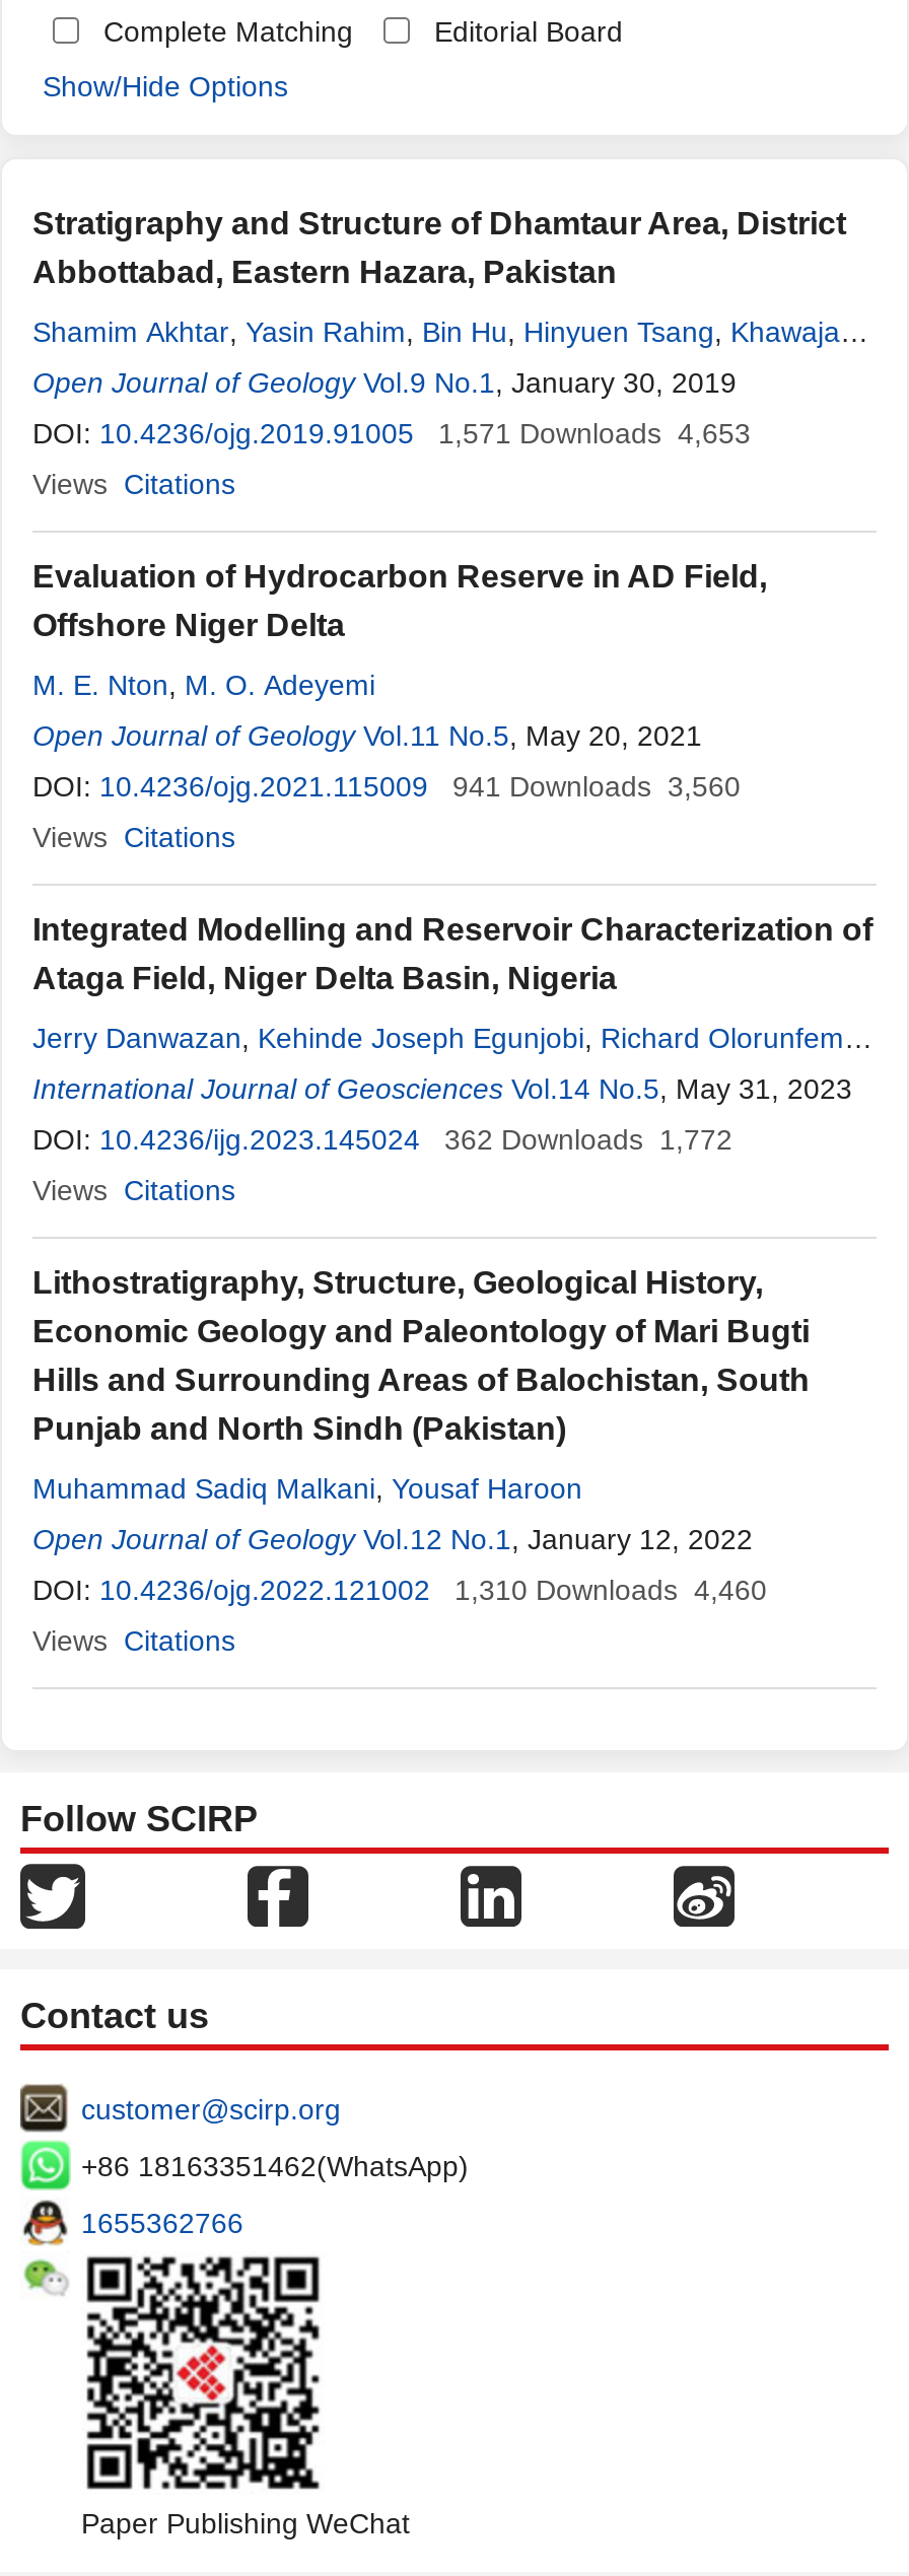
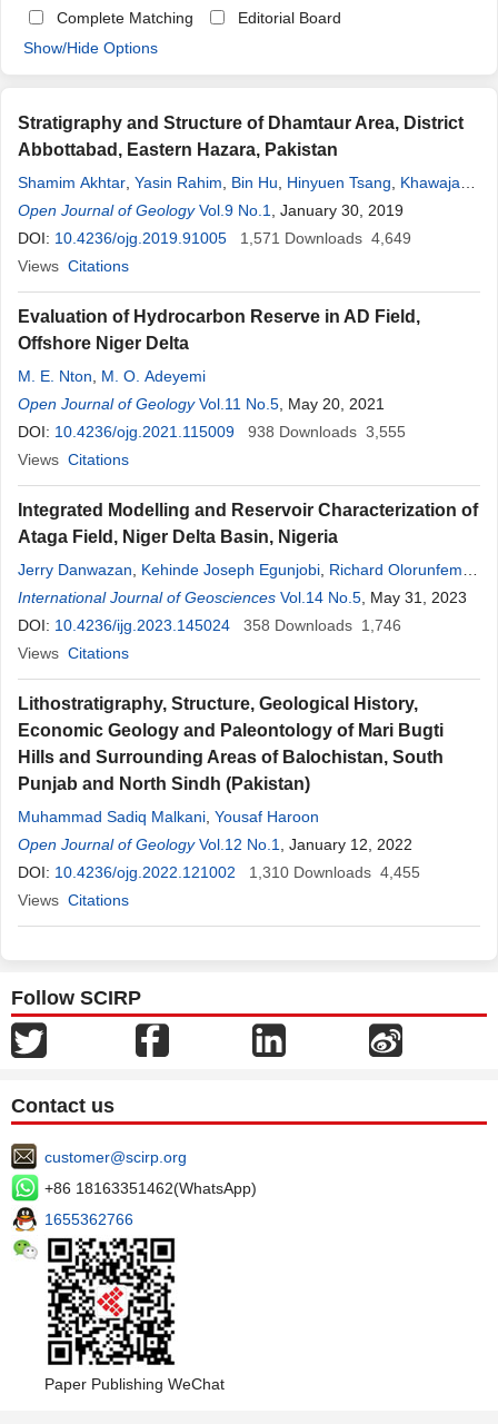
[32,417,751,449] DOI: 10.4236/ojg.2019.91005 1,571 Downloads 4,653 -> [18,229,411,247] DOI: 10.4236/ojg.2019.91005 1,571 Downloads 4,649
[32,770,741,803] DOI: 10.4236/ojg.2021.115009 941 Downloads 3,560 -> [18,423,406,441] DOI: 10.4236/ojg.2021.115009 938 Downloads 3,555
[32,1123,732,1156] DOI: 10.4236/ijg.2023.145024 362 Downloads 1,772 -> [18,616,401,634] DOI: 10.4236/ijg.2023.145024 358 Downloads 1,746
[32,1574,767,1606] DOI: 10.4236/ojg.2022.121002 1,310 Downloads 4,460 -> [18,863,420,881] DOI: 10.4236/ojg.2022.121002 1,310 Downloads 4,455

